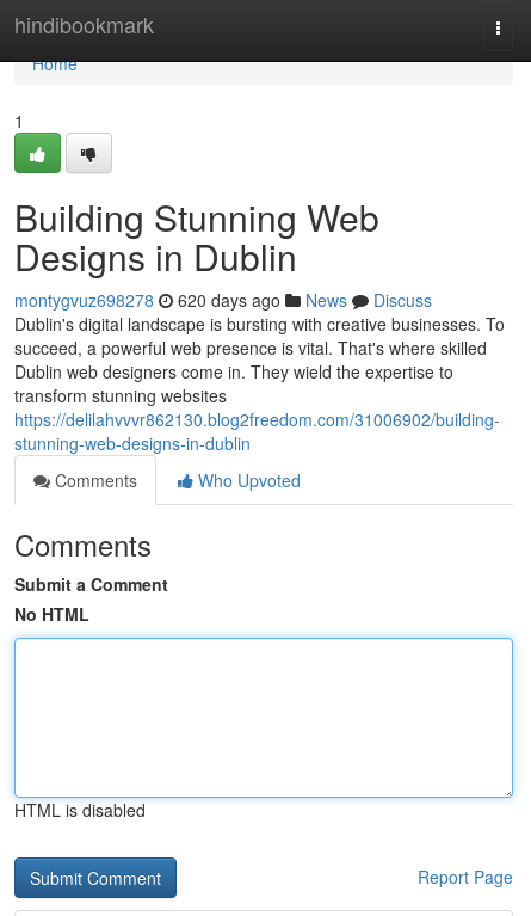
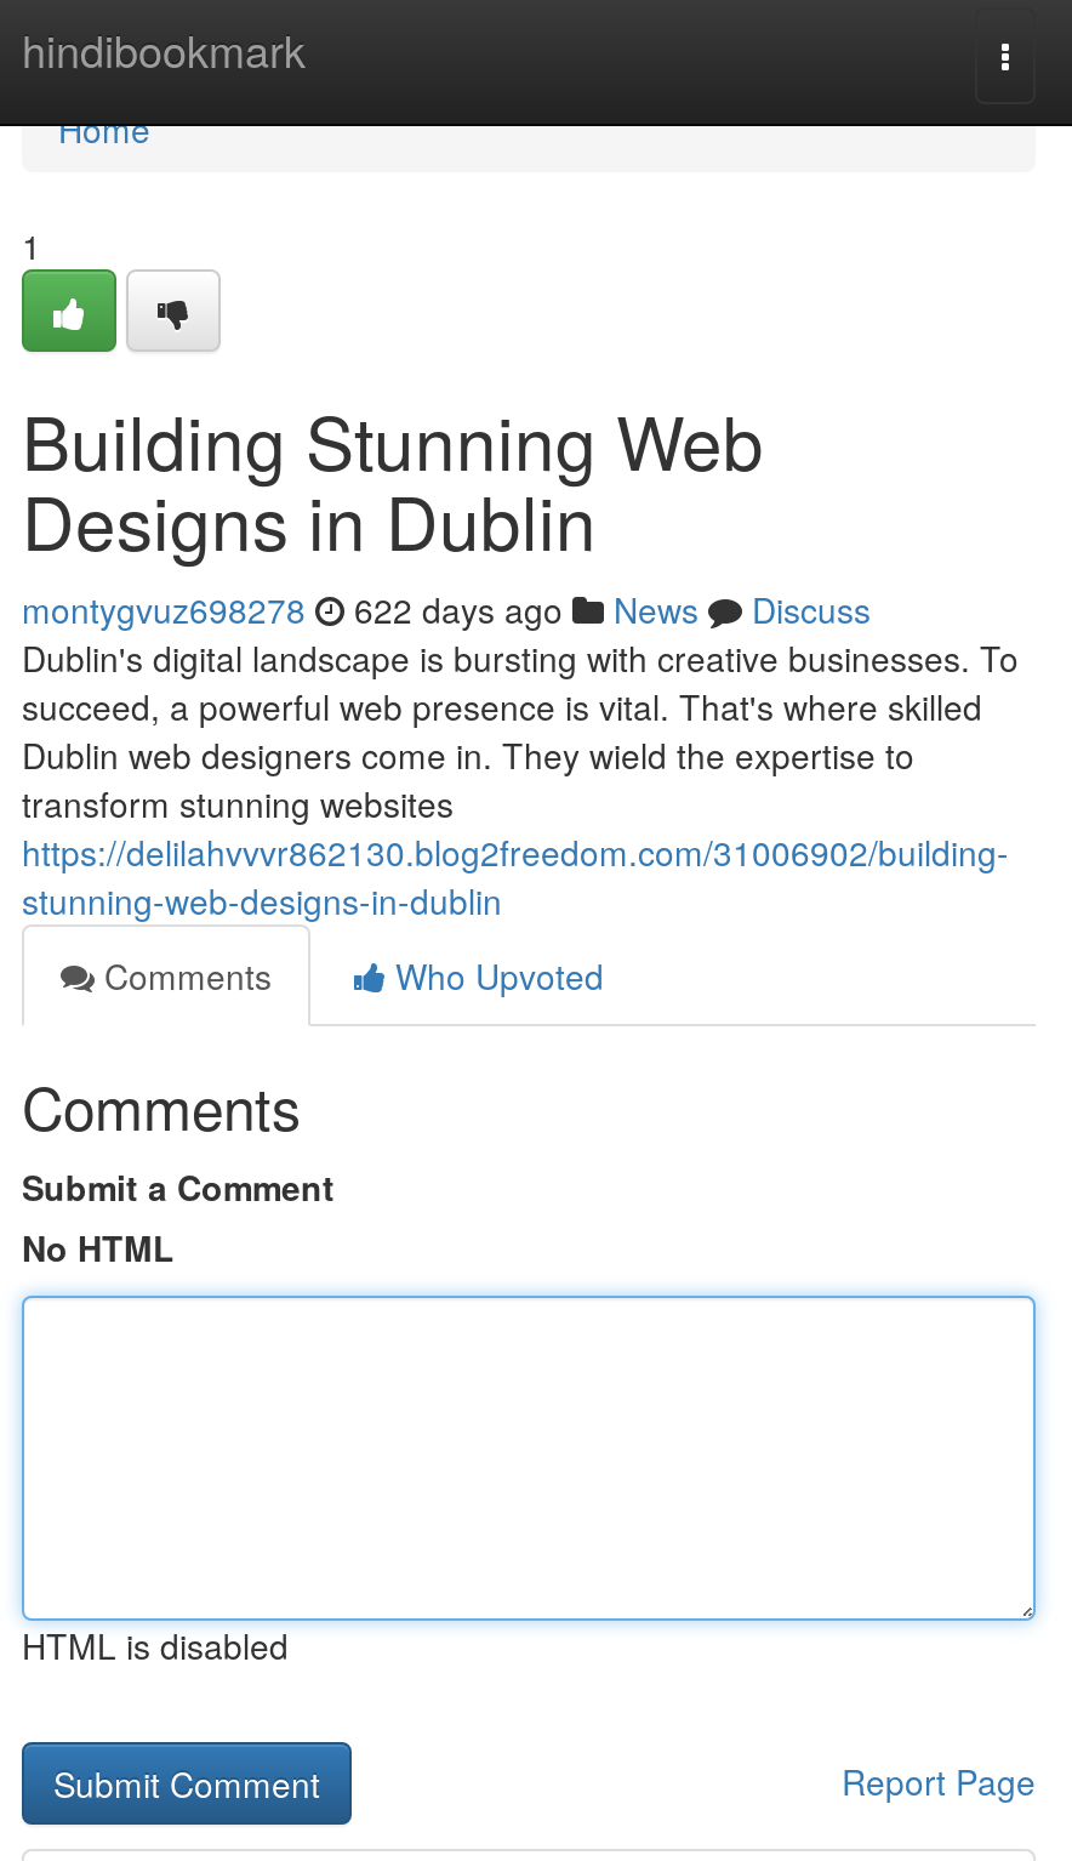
[14,288,432,312] montygvuz698278 620 days ago News Discuss -> [22,585,871,633] montygvuz698278 622 days ago News Discuss

